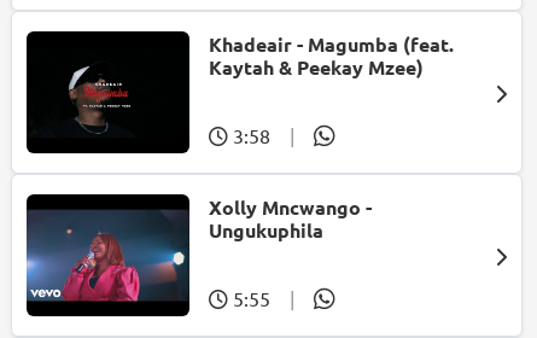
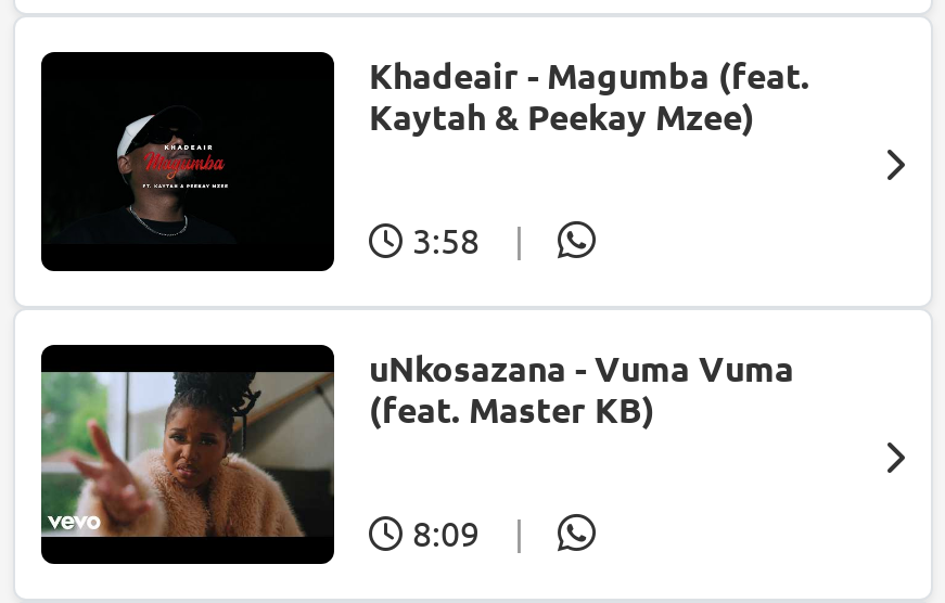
[25,194,372,302] [image] | Xolly Mncwango - | Ungukuphila -> [39,344,794,538] [image] | uNkosazana - Vuma Vuma | (feat. Master KB)
[233,286,270,310] 5:55 -> [412,509,480,553] 8:09

